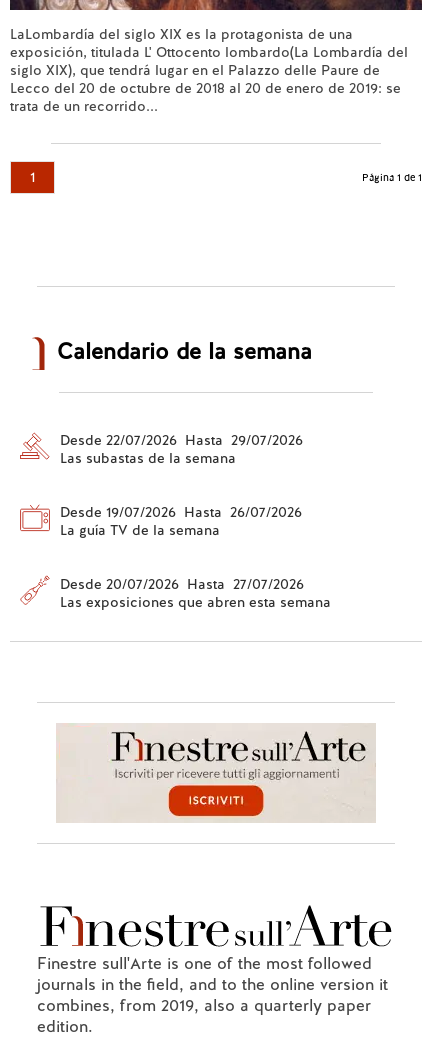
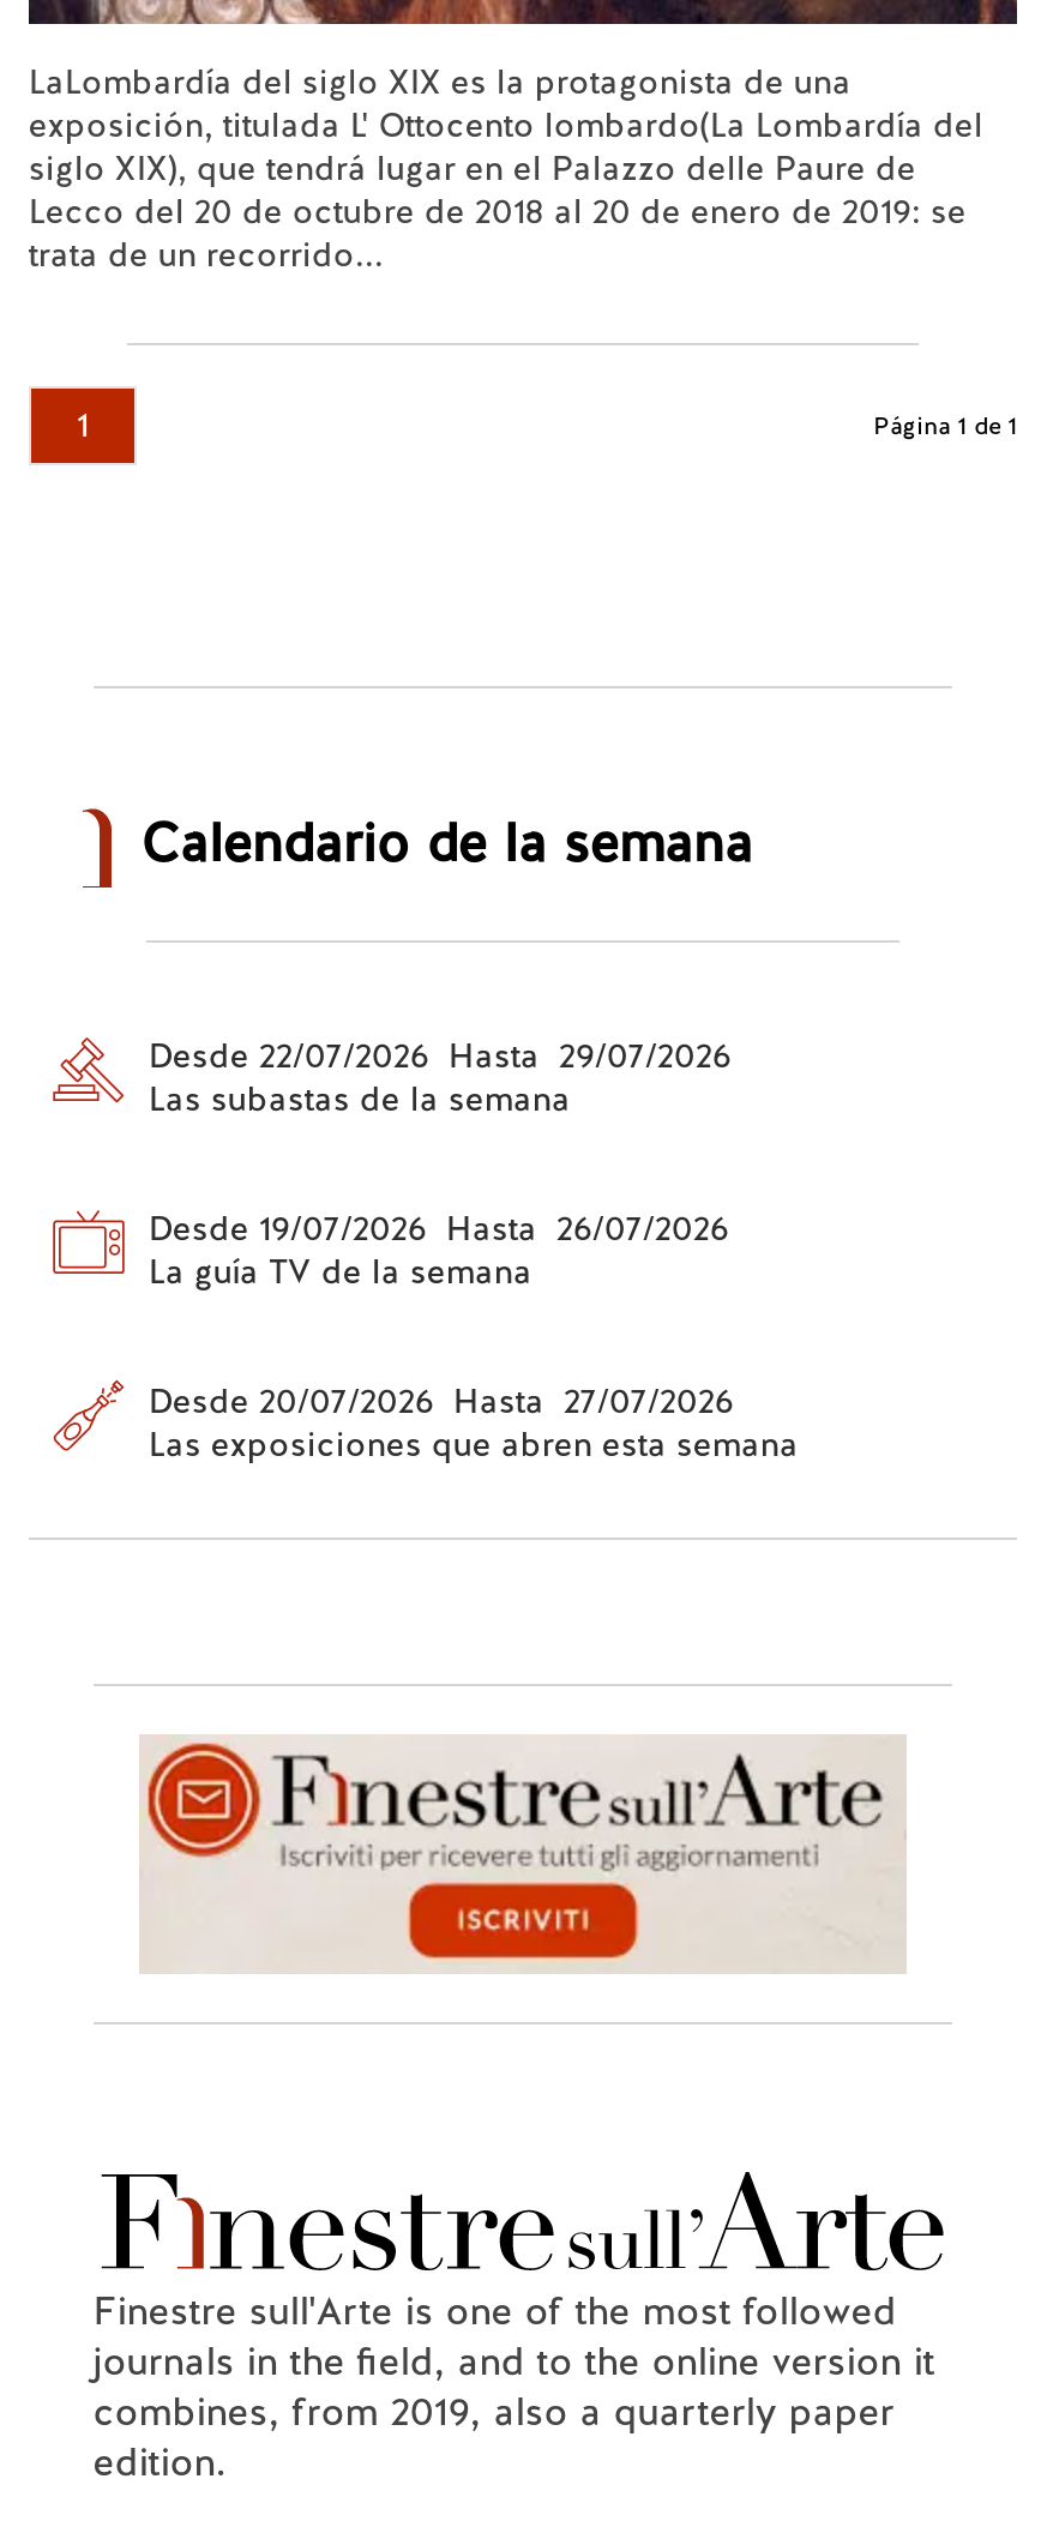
none -> [146,1741,261,1859] [image]

